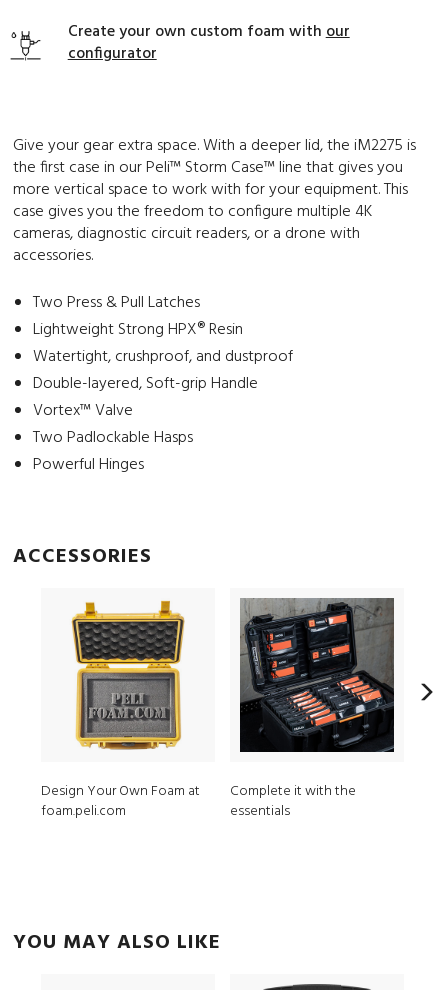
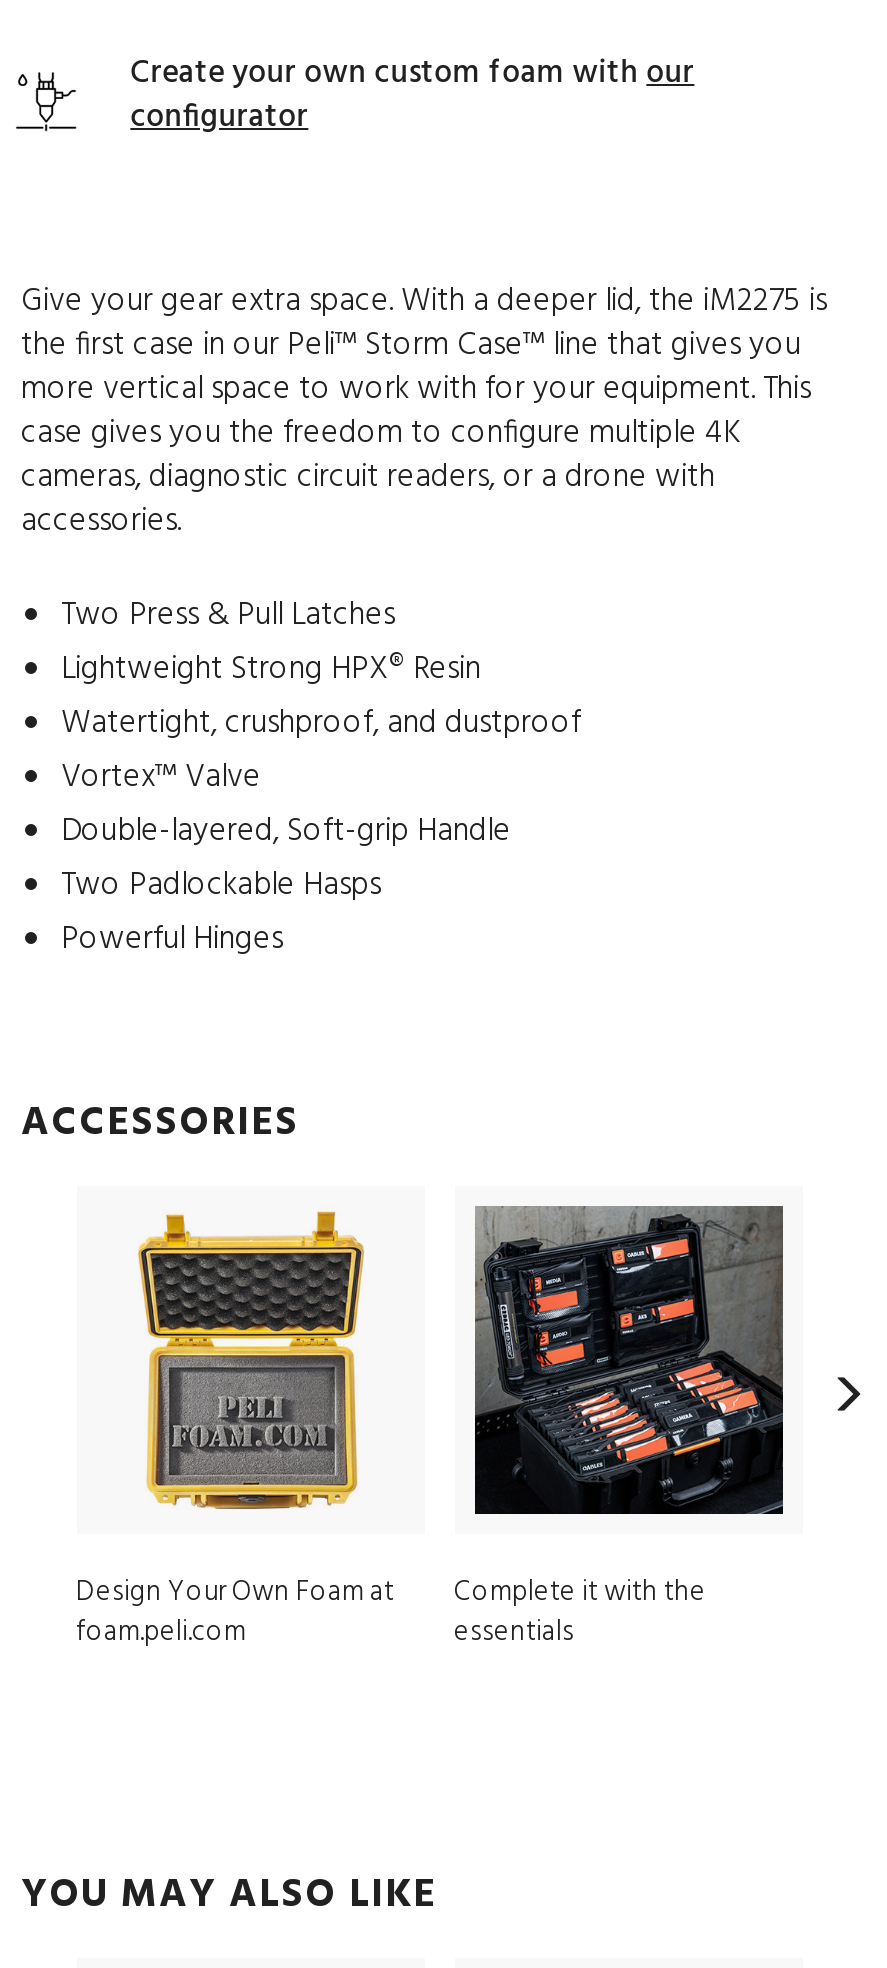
moved [33,371,258,397] -> [61,807,511,859]: Double-layered, Soft-grip Handle
moved [33,398,133,424] -> [61,753,261,805]: Vortex™ Valve

